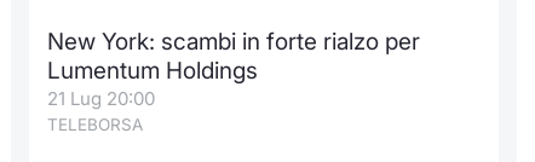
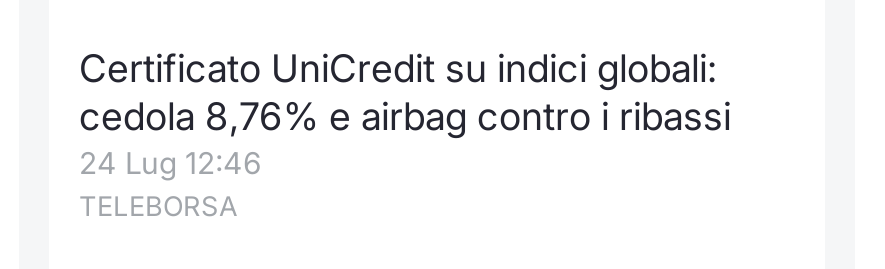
[47,28,420,110] New York: scambi in forte rialzo per | Lumentum Holdings | 21 Lug 20:00 -> [79,46,731,182] Certificato UniCredit su indici globali: | cedola 8,76% e airbag contro i ribassi | 24 Lug 12:46

